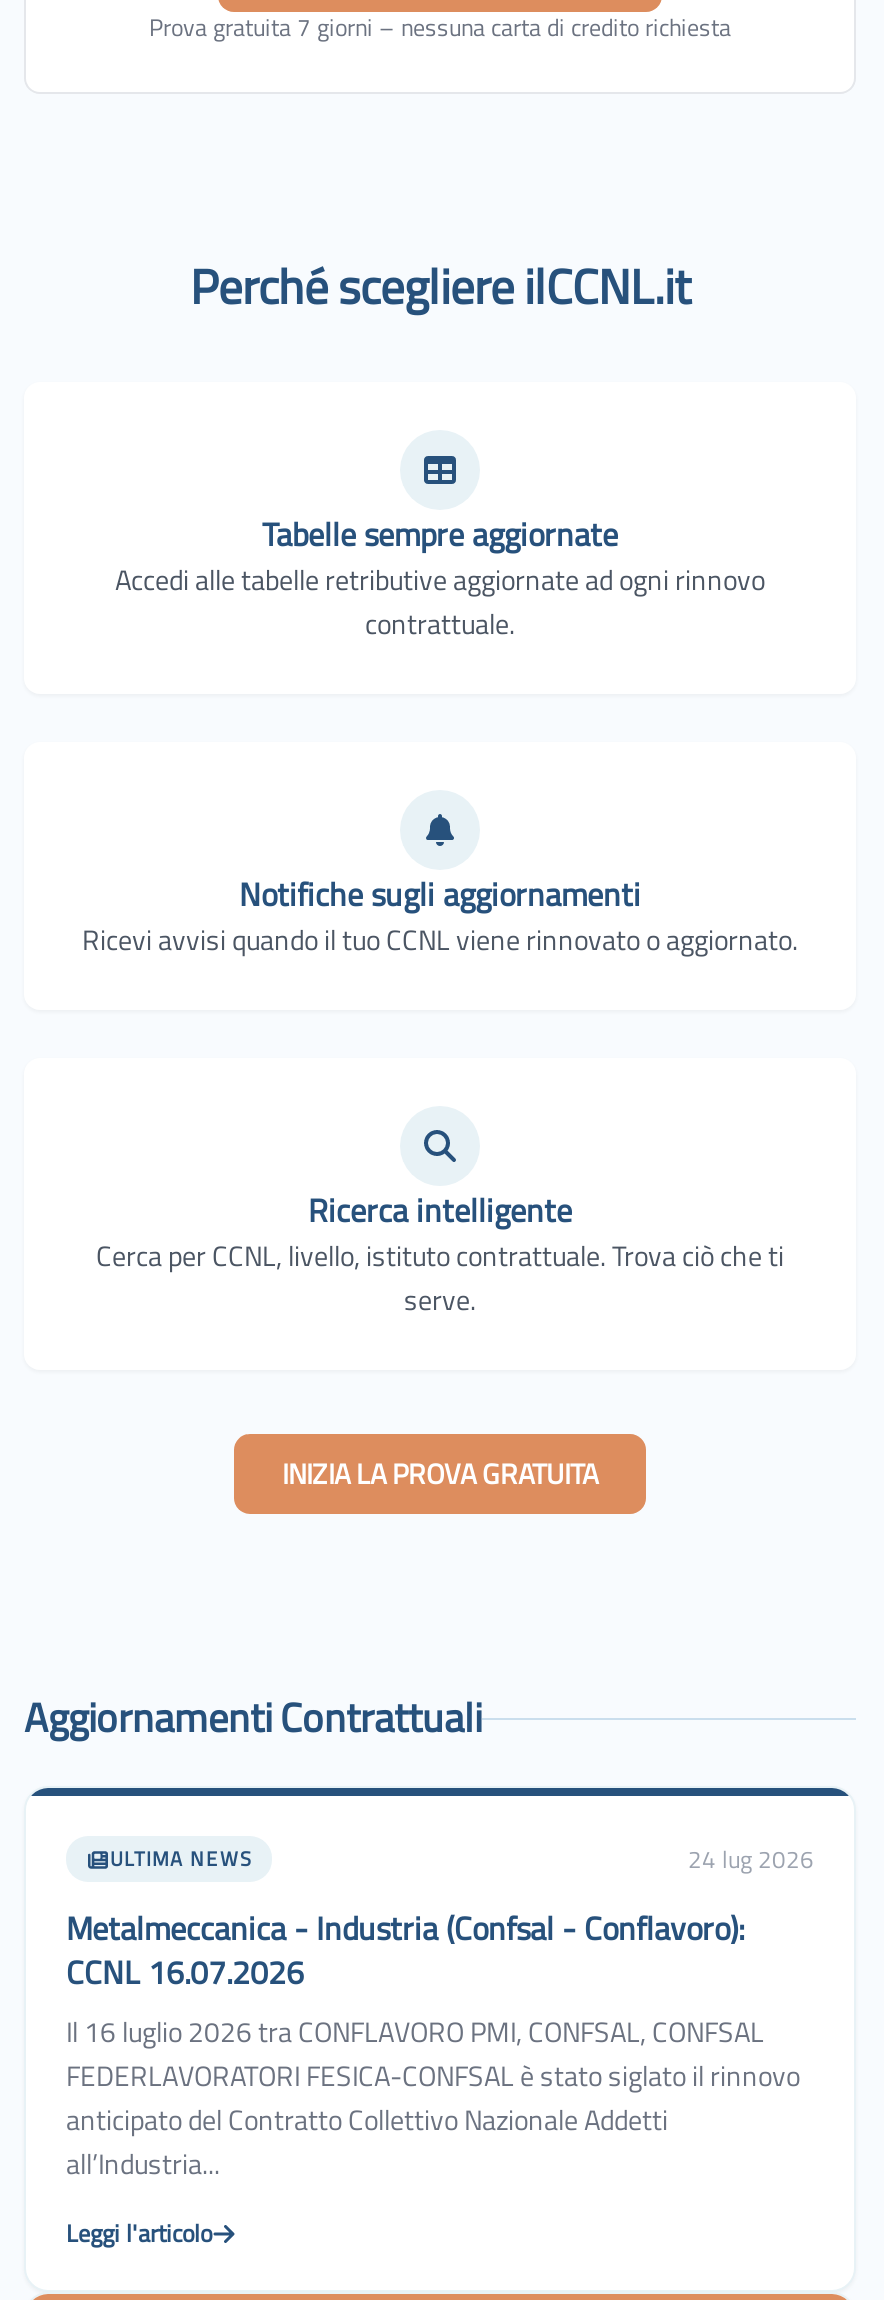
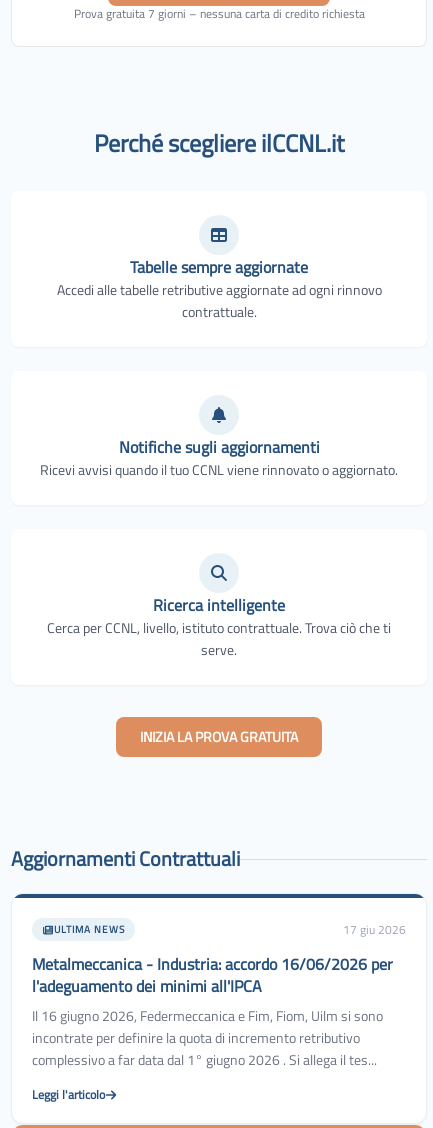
[688,1839,814,1877] 24 lug 2026 -> [343,919,406,938] 17 giu 2026
[66,1904,800,2184] Metalmeccanica - Industria (Confsal - Conflavoro): | CCNL 16.07.2026 | Il 16 luglio 2026 tra CONFLAVORO PMI, CONFSAL, CONFSAL | FEDERLAVORATORI FESICA-CONFSAL è stato siglato il rinnovo | anticipato del Contratto Collettivo Nazionale Addetti | all’Industria... -> [32,952,393,1070] Metalmeccanica - Industria: accordo 16/06/2026 per | l'adeguamento dei minimi all'IPCA | Il 16 giugno 2026, Federmeccanica e Fim, Fiom, Uilm si sono | incontrate per definire la quota di incremento retributivo | complessivo a far data dal 1° giugno 2026 . Si allega il tes...

